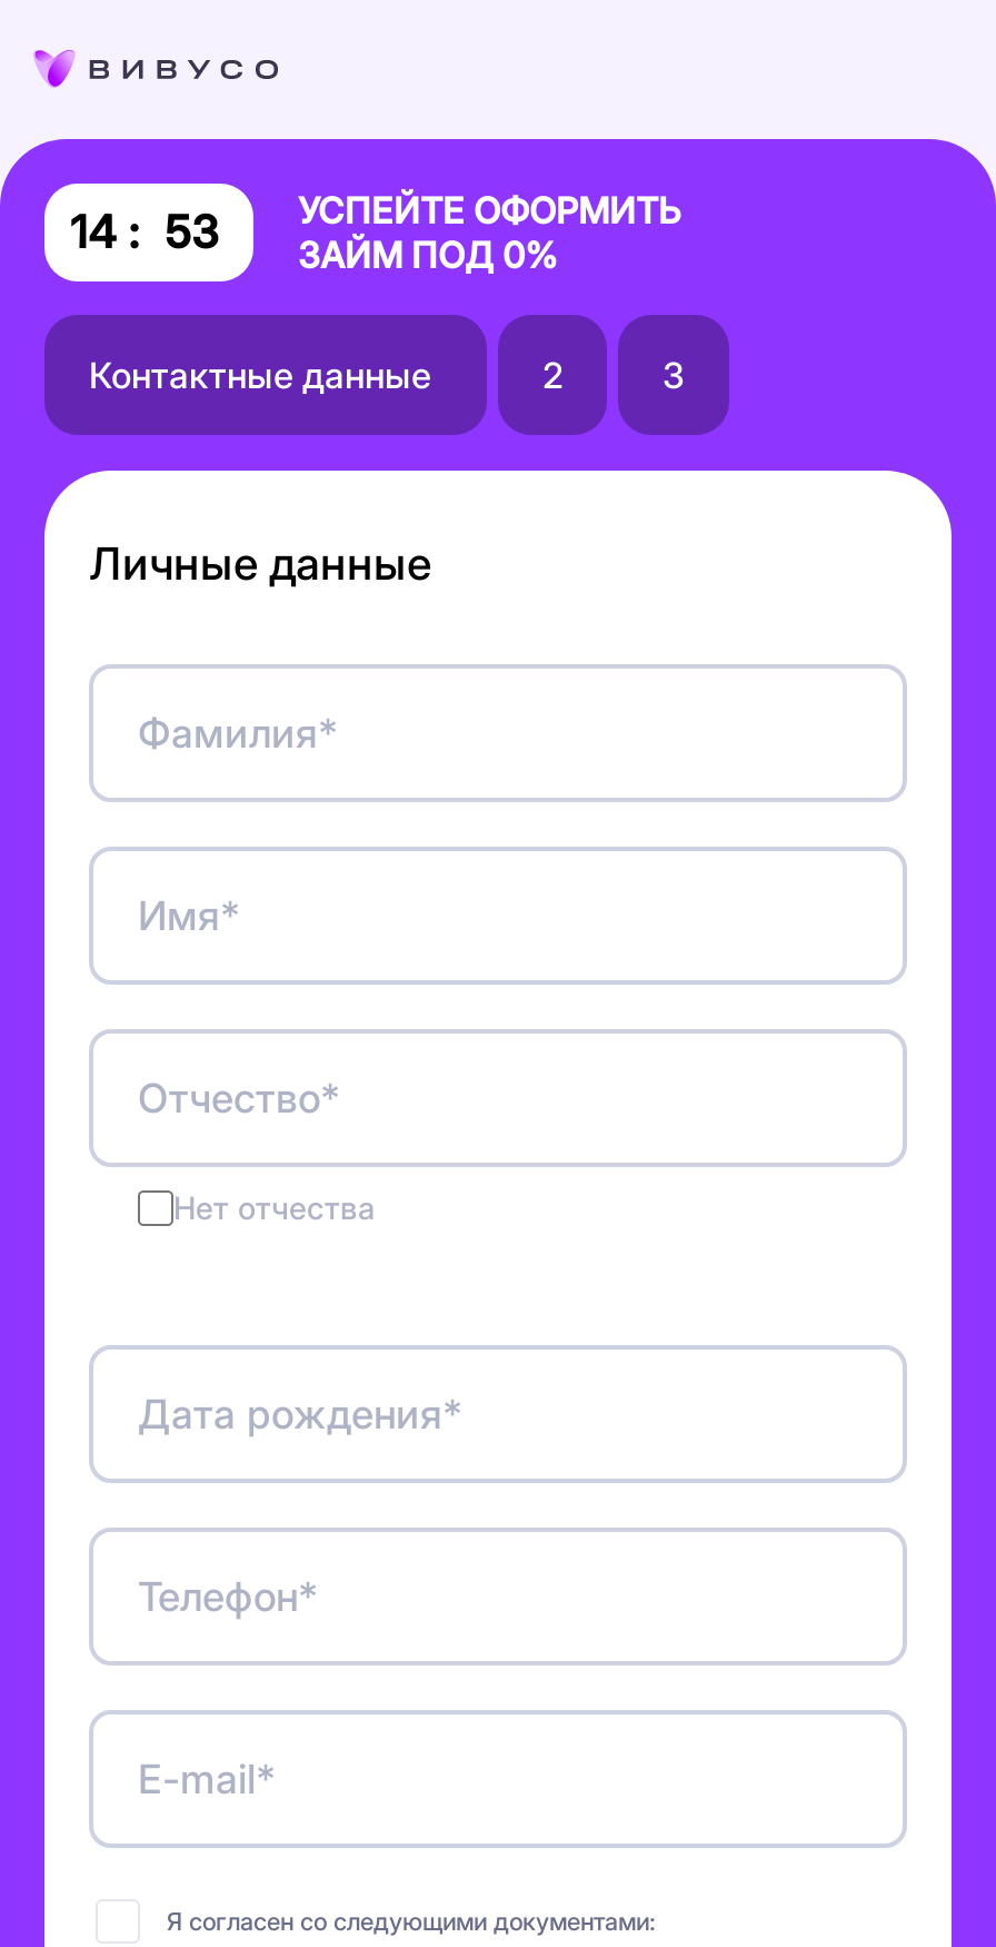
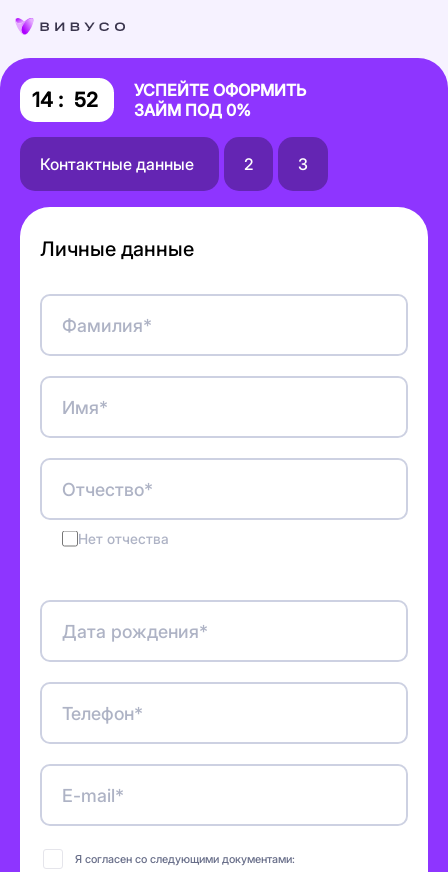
[70,188,680,277] 14 : 53 УСПЕЙТЕ ОФОРМИТЬ ЗАЙМ ПОД 0% -> [31,80,306,120] 14 : 52 УСПЕЙТЕ ОФОРМИТЬ ЗАЙМ ПОД 0%

